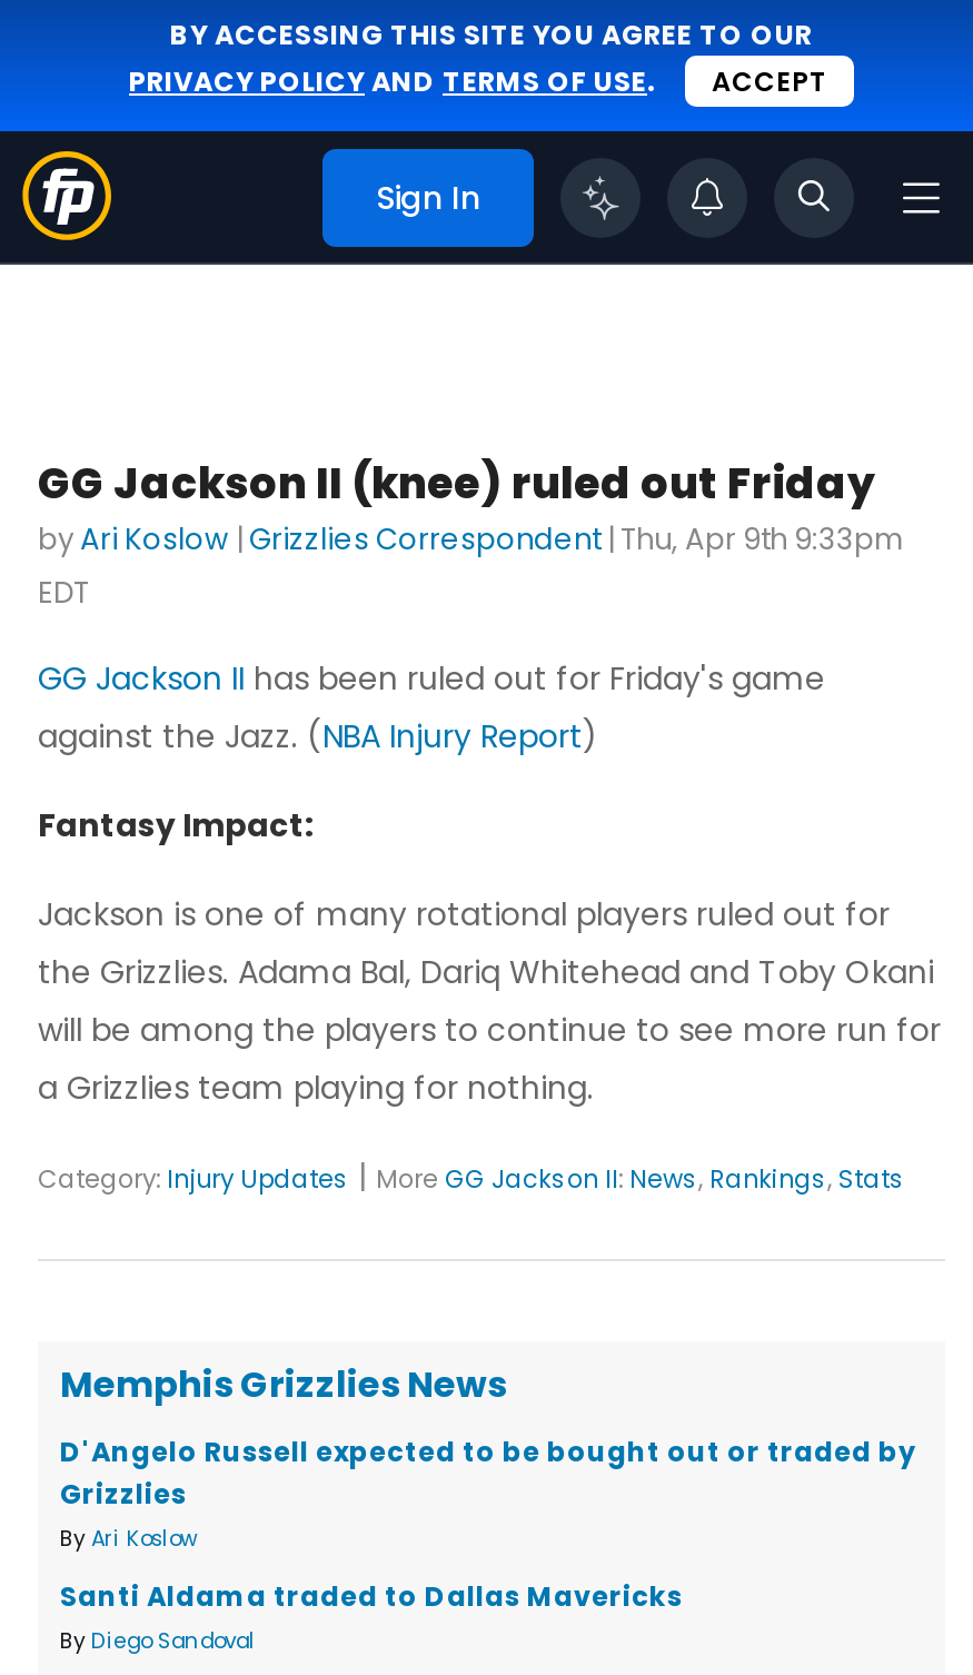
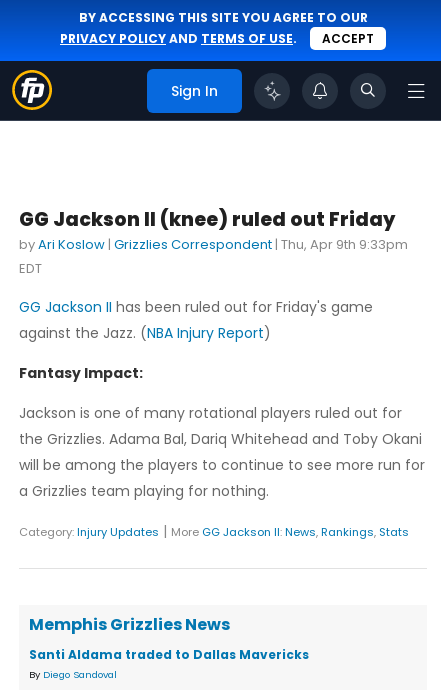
[60,1433,916,1554] D'Angelo Russell expected to be bought out or traded by | Grizzlies | By Ari Koslow -> none

